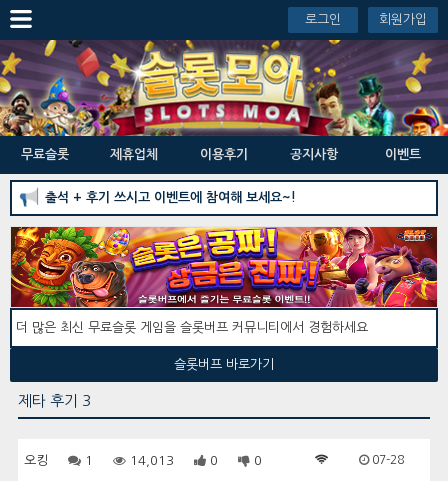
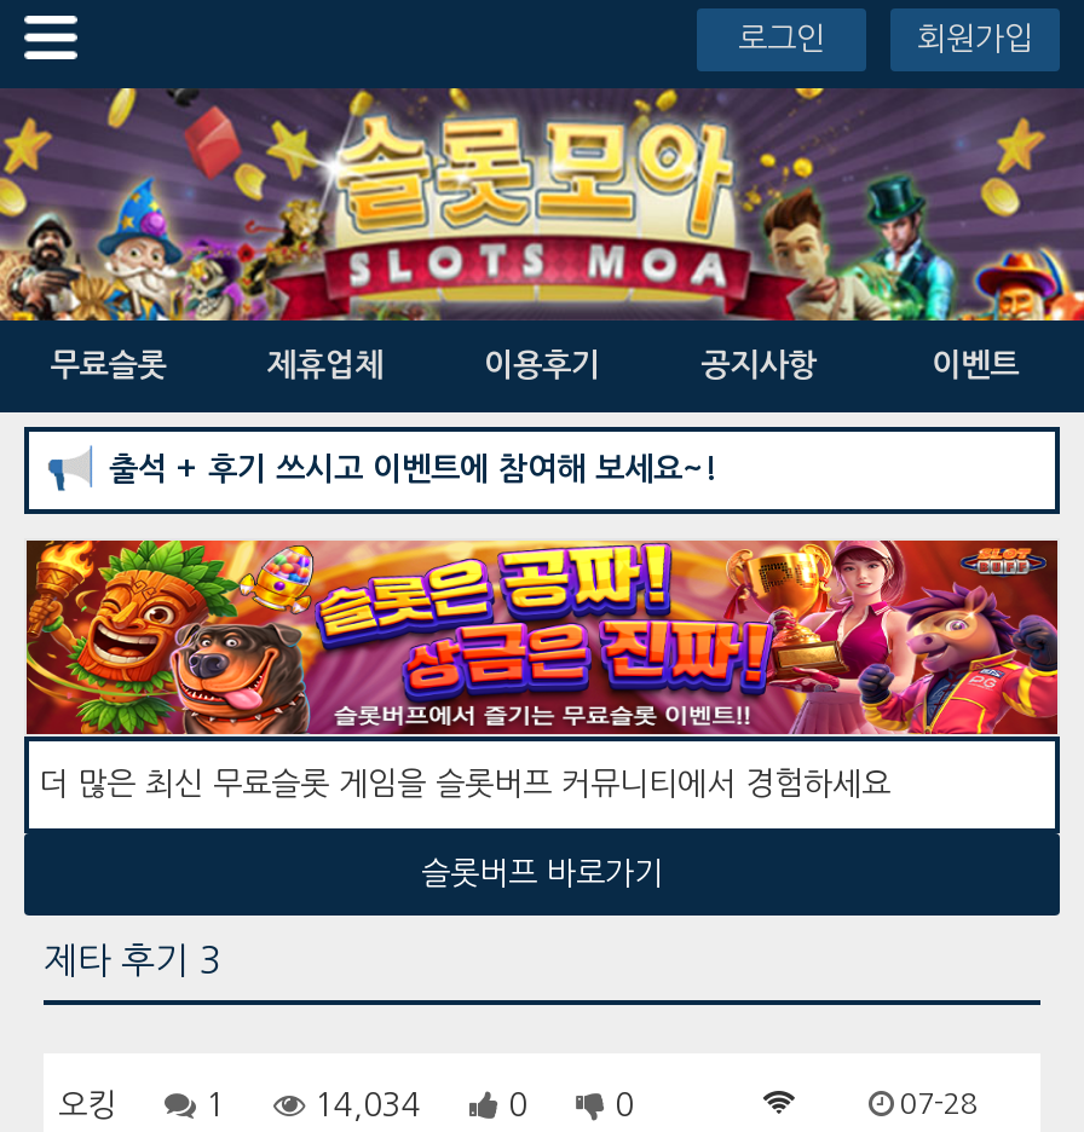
[126,454,174,467] 14,013 -> [305,1090,421,1121] 14,034

